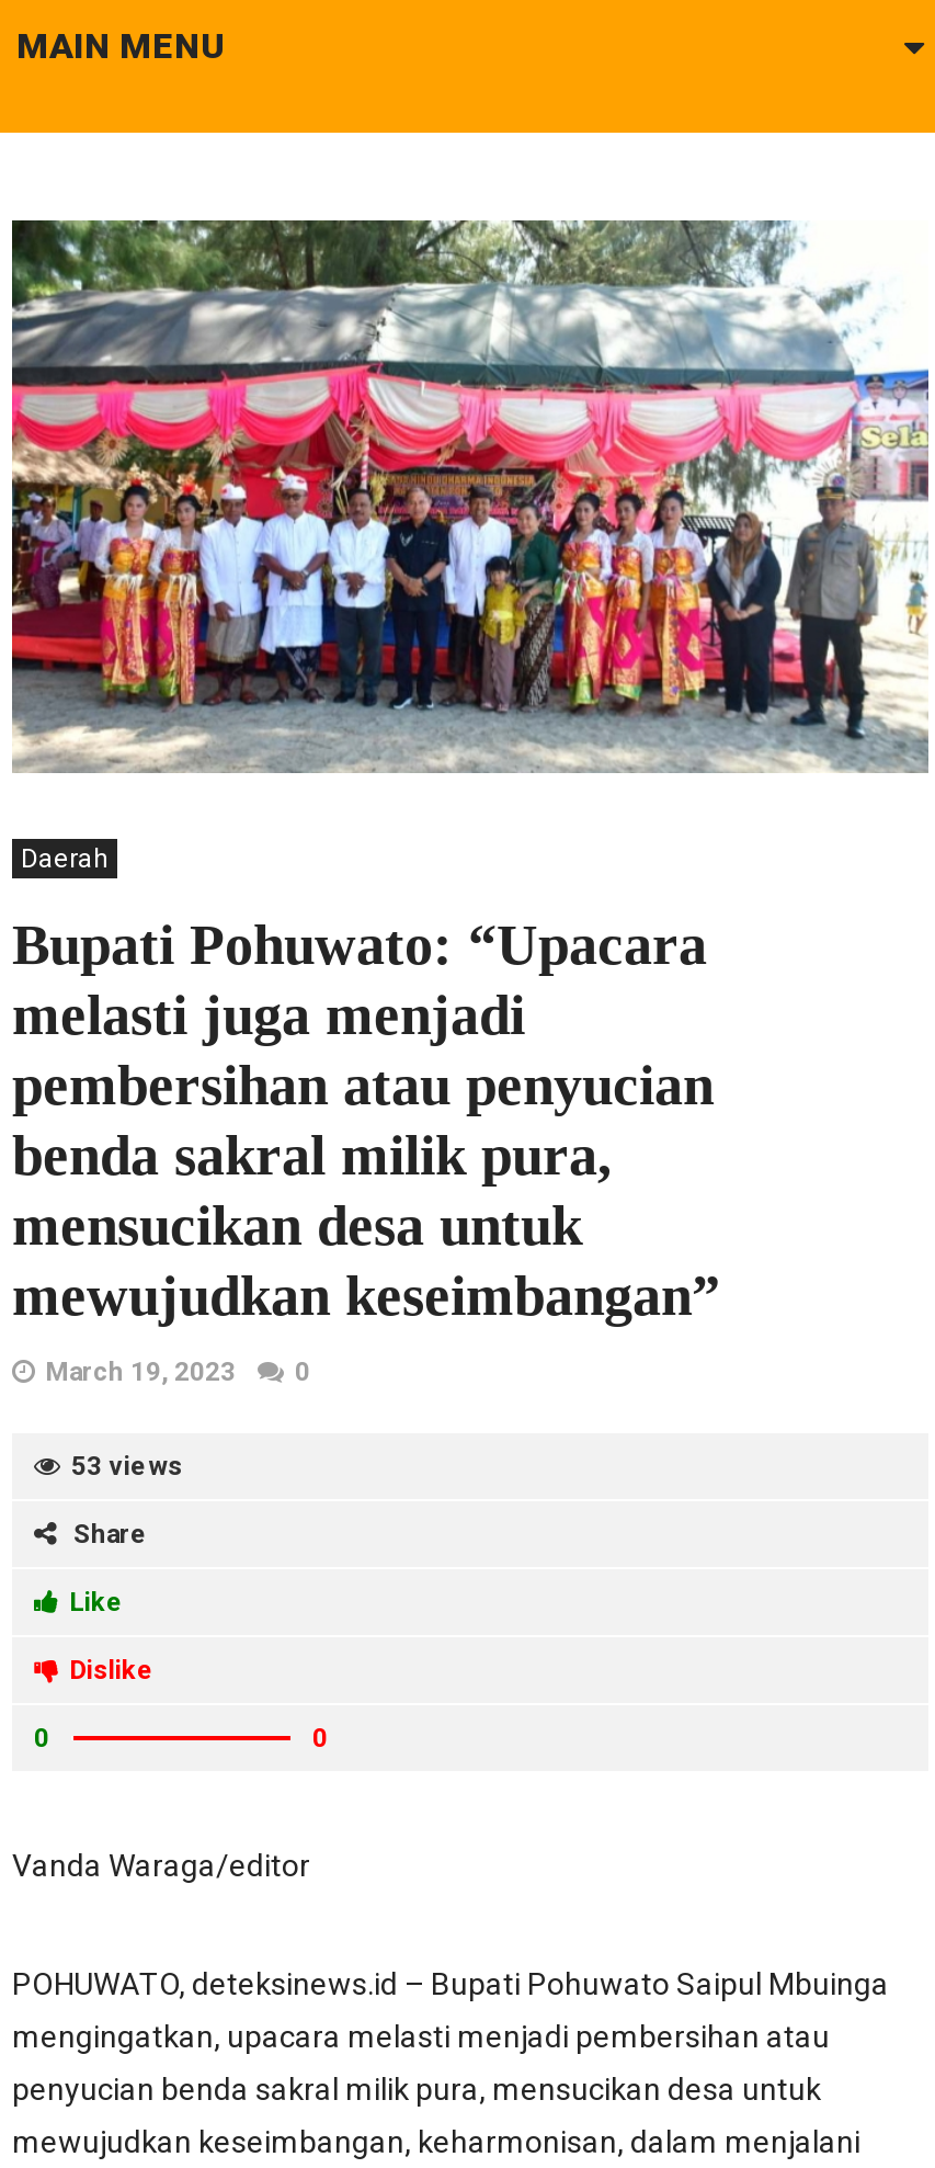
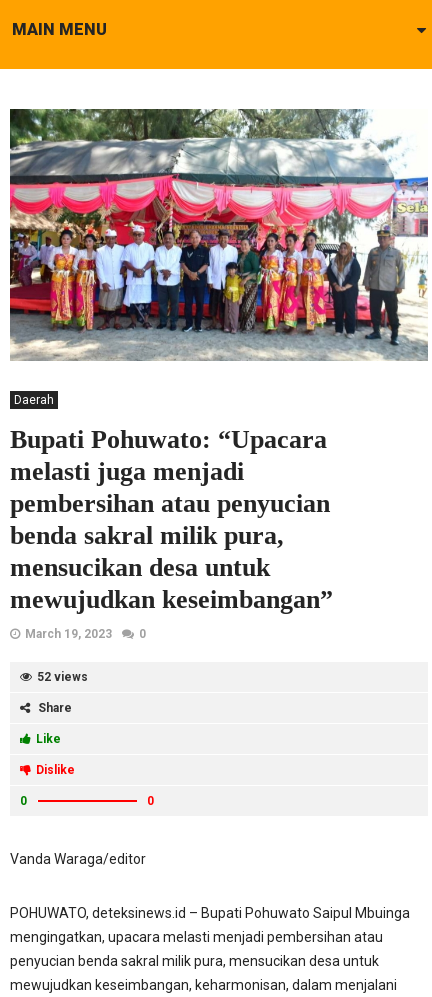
[71,1451,183,1482] 53 views -> [37,670,88,684] 52 views

